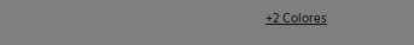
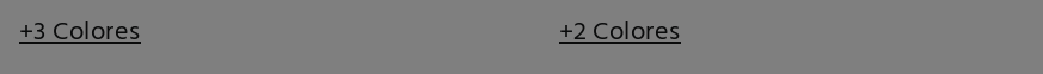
none -> [19,11,141,54] +3 Colores

